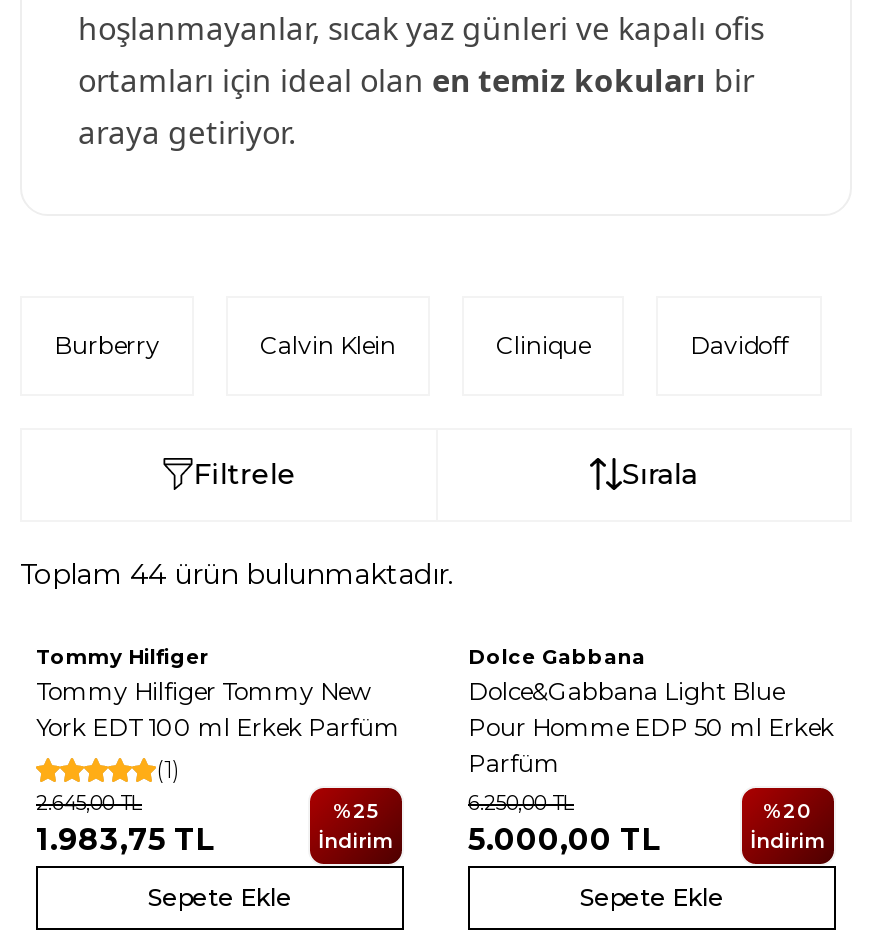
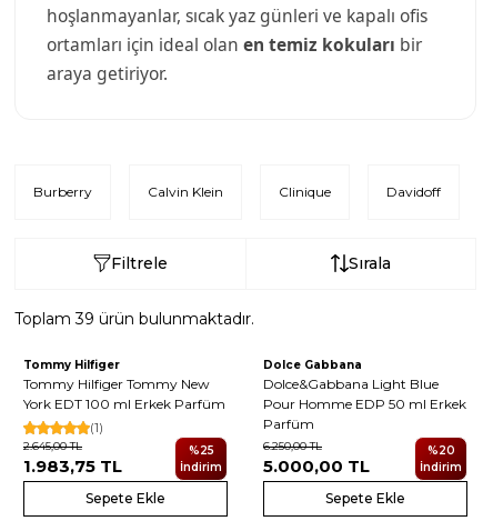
[20,556,454,592] Toplam 44 ürün bulunmaktadır. -> [14,309,254,329] Toplam 39 ürün bulunmaktadır.

